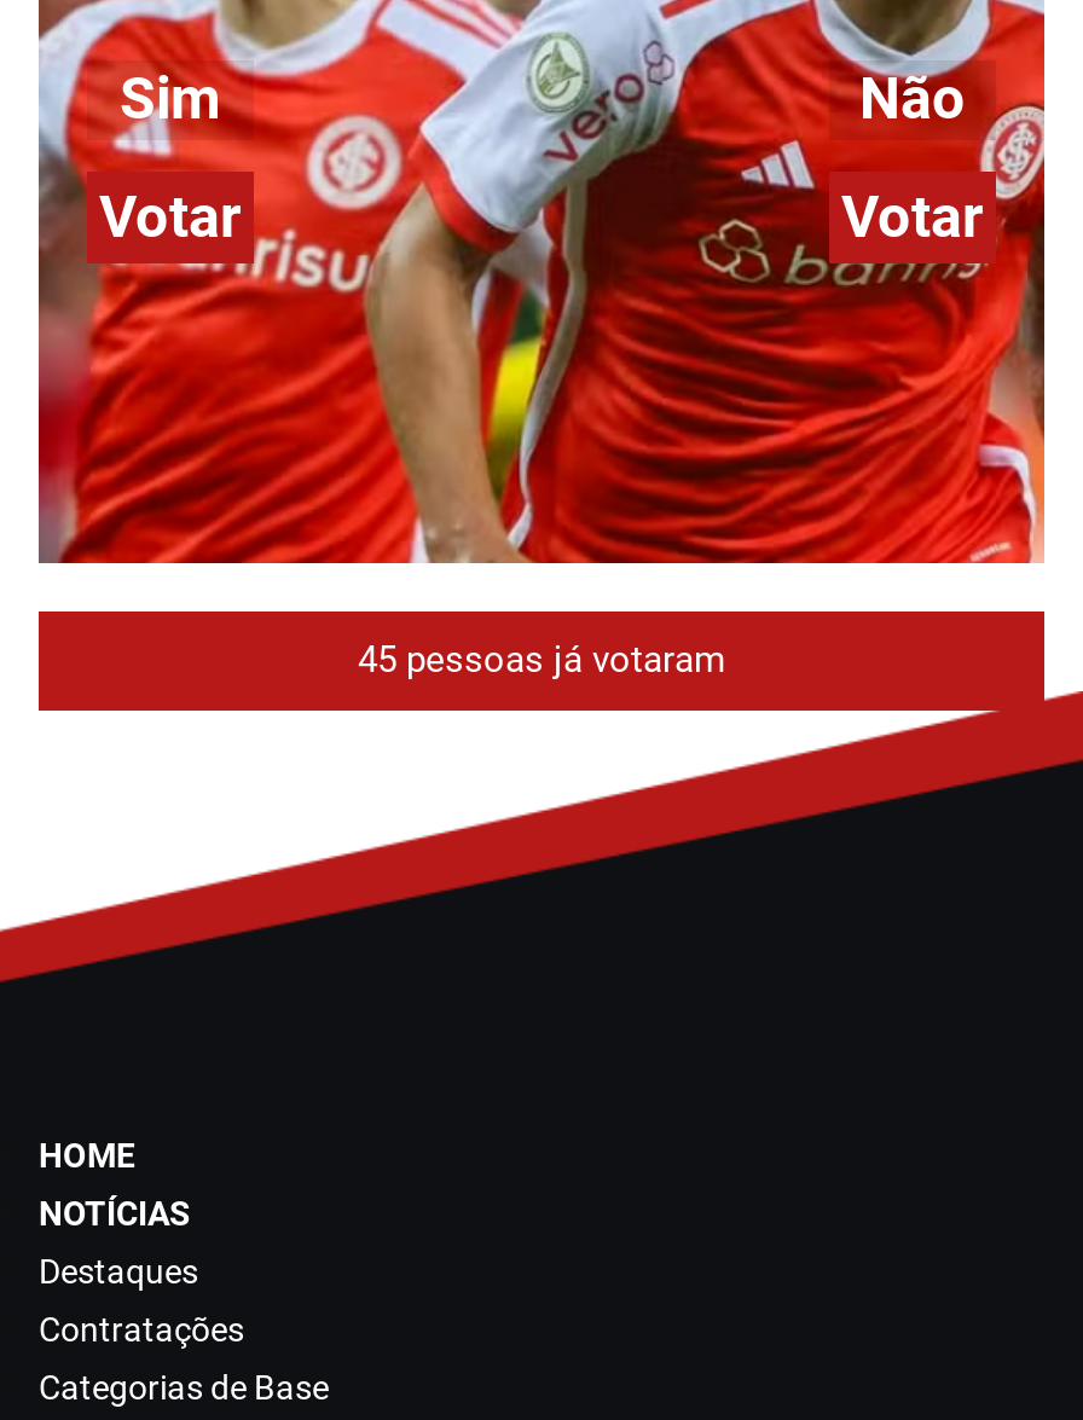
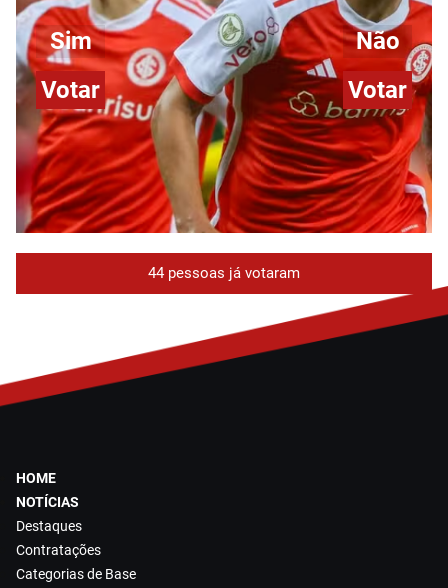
[358,638,725,682] 45 pessoas já votaram -> [148,264,300,282] 44 pessoas já votaram

